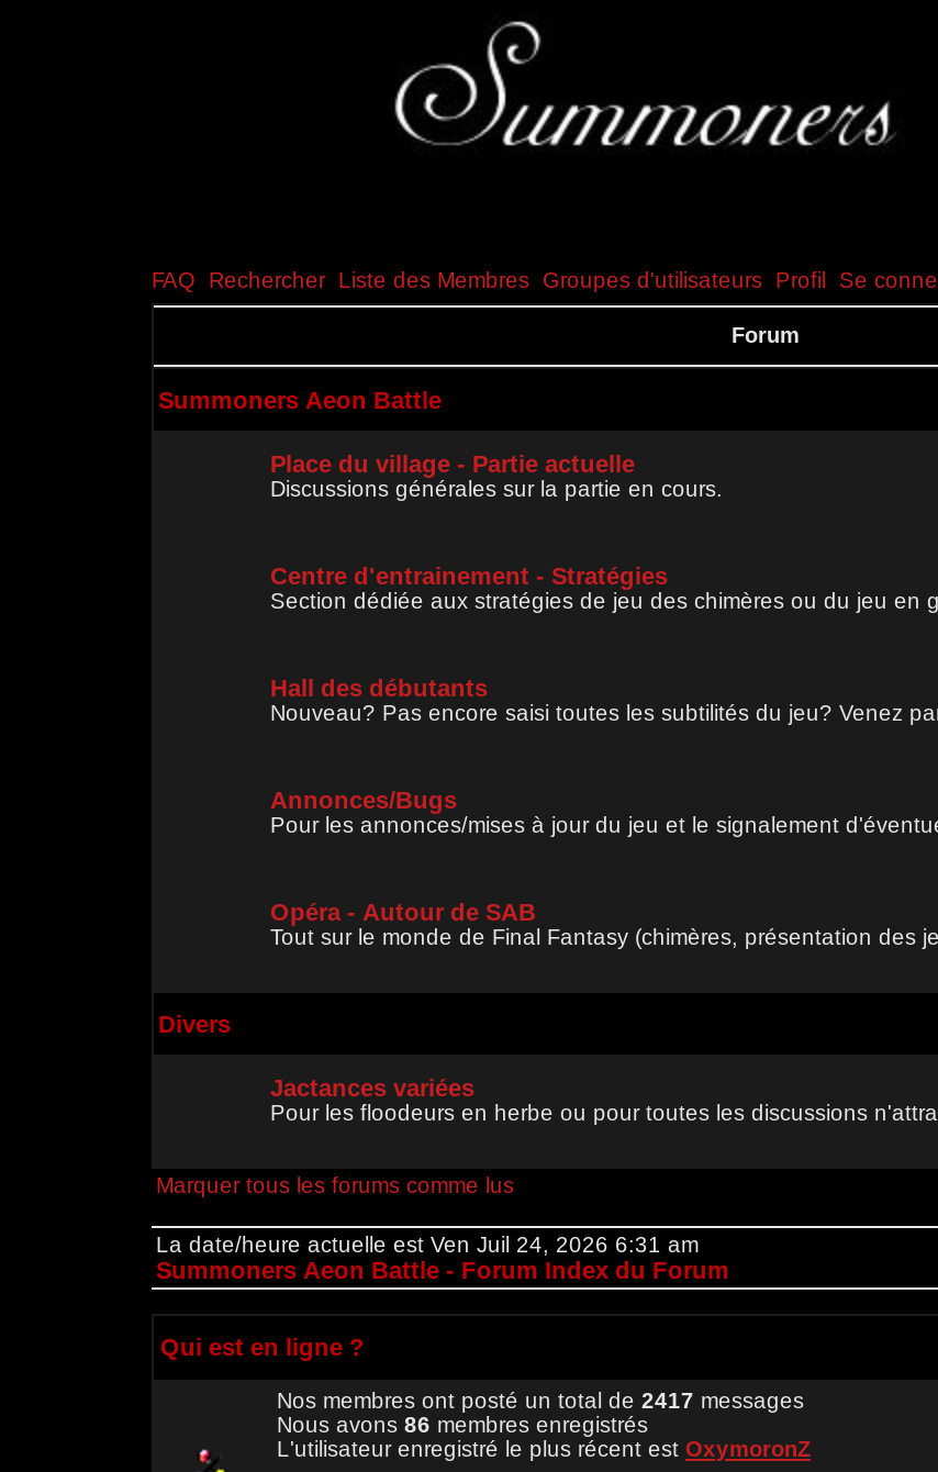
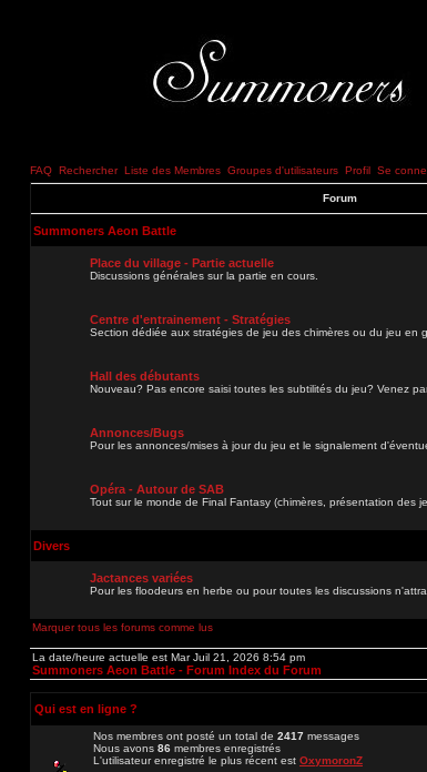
[156,1233,699,1257] La date/heure actuelle est Ven Juil 24, 2026 6:31 am -> [32,651,305,663] La date/heure actuelle est Mar Juil 21, 2026 8:54 pm

